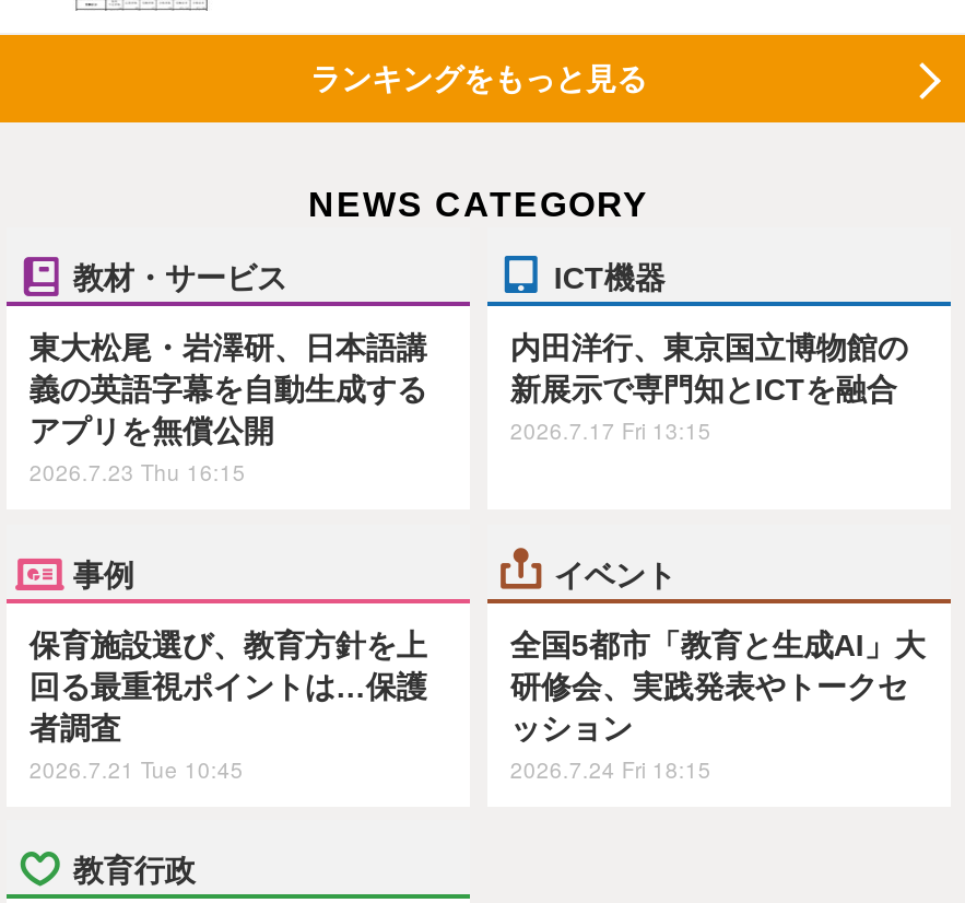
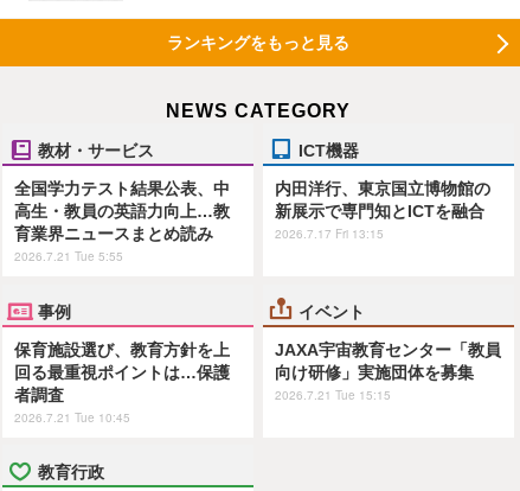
[29,331,427,488] 東大松尾・岩澤研、日本語講 | 義の英語字幕を自動生成する | アプリを無償公開 | 2026.7.23 Thu 16:15 -> [15,179,230,265] 全国学力テスト結果公表、中 | 高生・教員の英語力向上…教 | 育業界ニュースまとめ読み | 2026.7.21 Tue 5:55
[510,627,925,784] 全国5都市「教育と生成AI」大 | 研修会、実践発表やトークセ | ッション | 2026.7.24 Fri 18:15 -> [275,340,502,403] JAXA宇宙教育センター「教員 | 向け研修」実施団体を募集 | 2026.7.21 Tue 15:15

